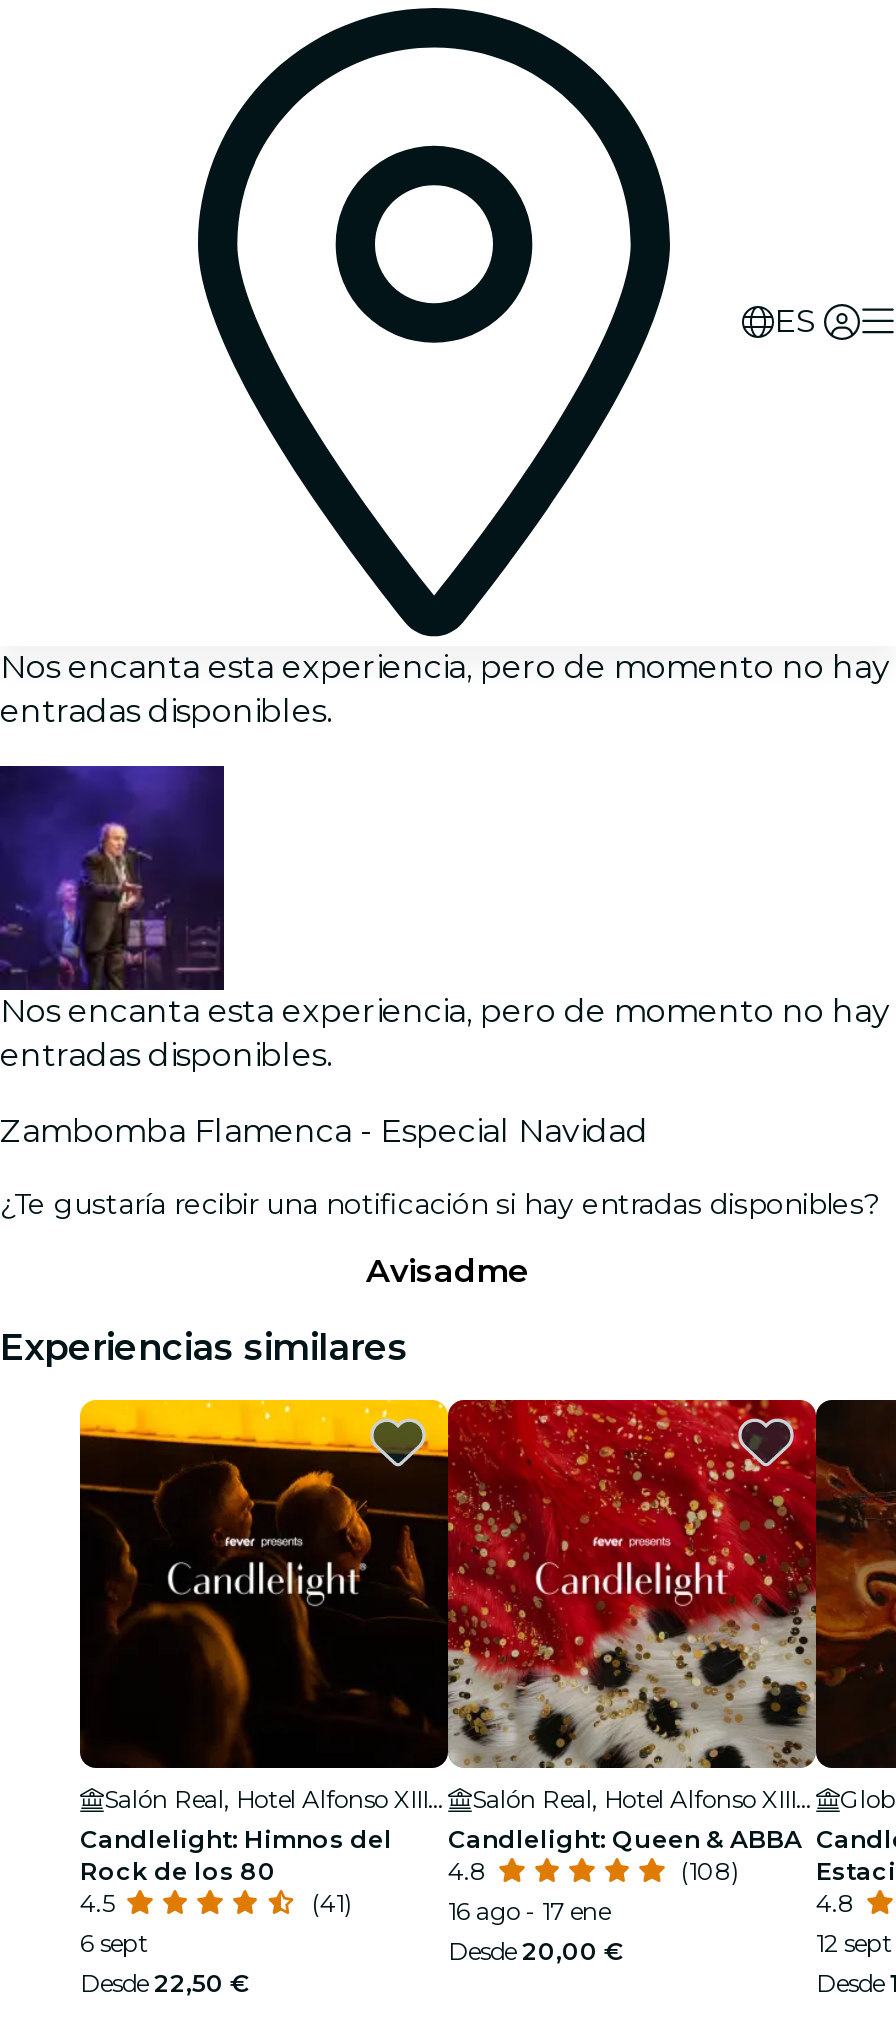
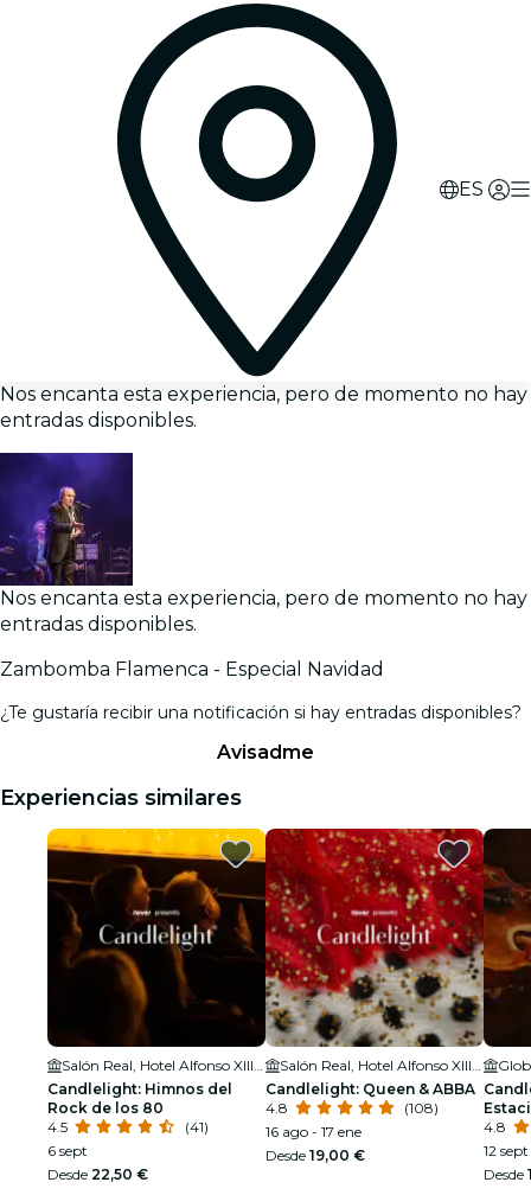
[448,1935,624,1965] Desde20,00 € -> [265,1146,365,1164] Desde19,00 €

